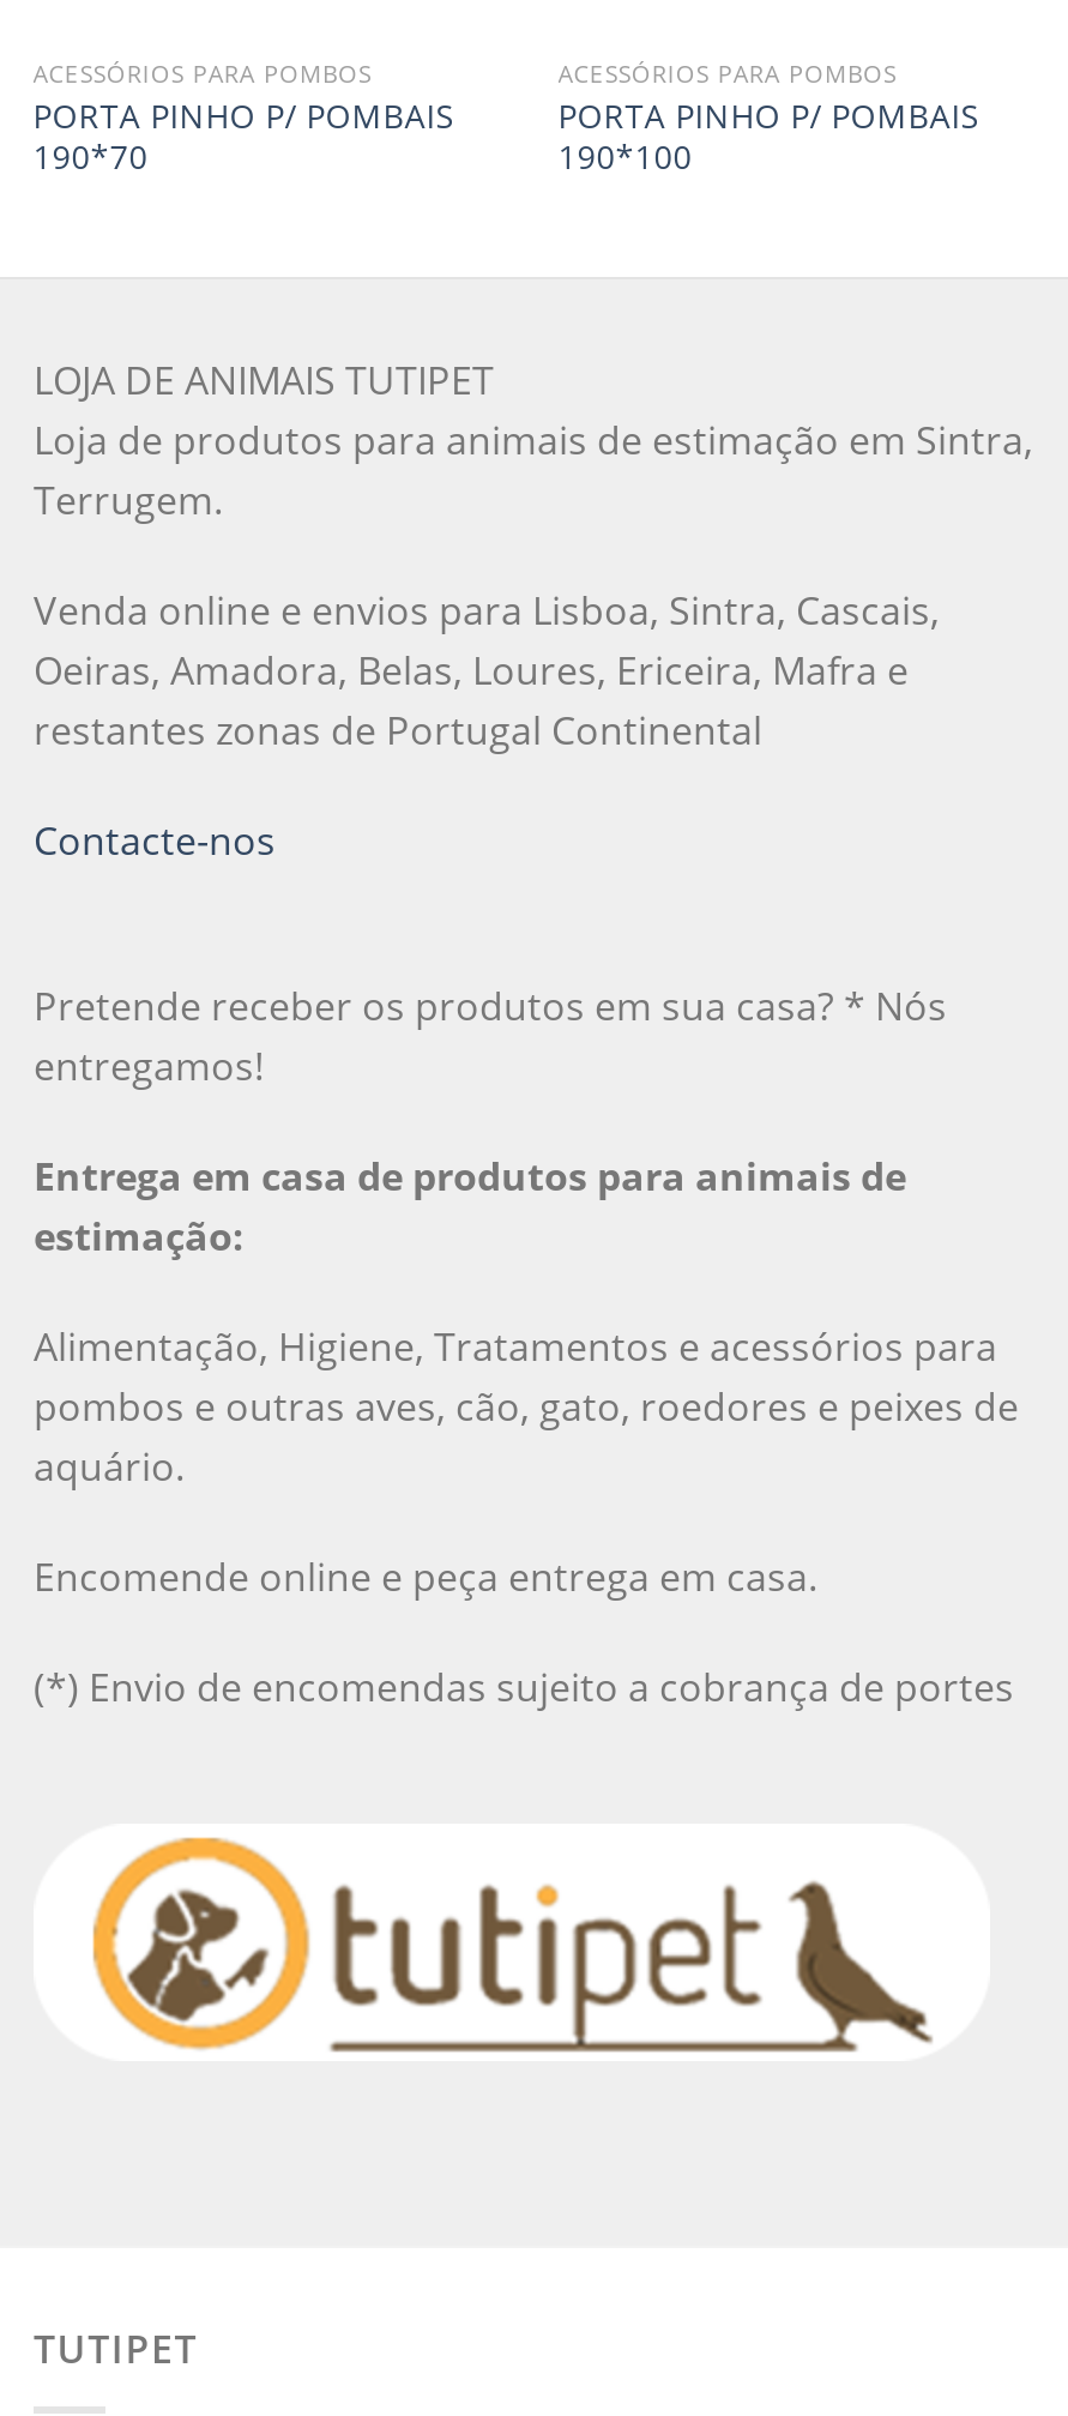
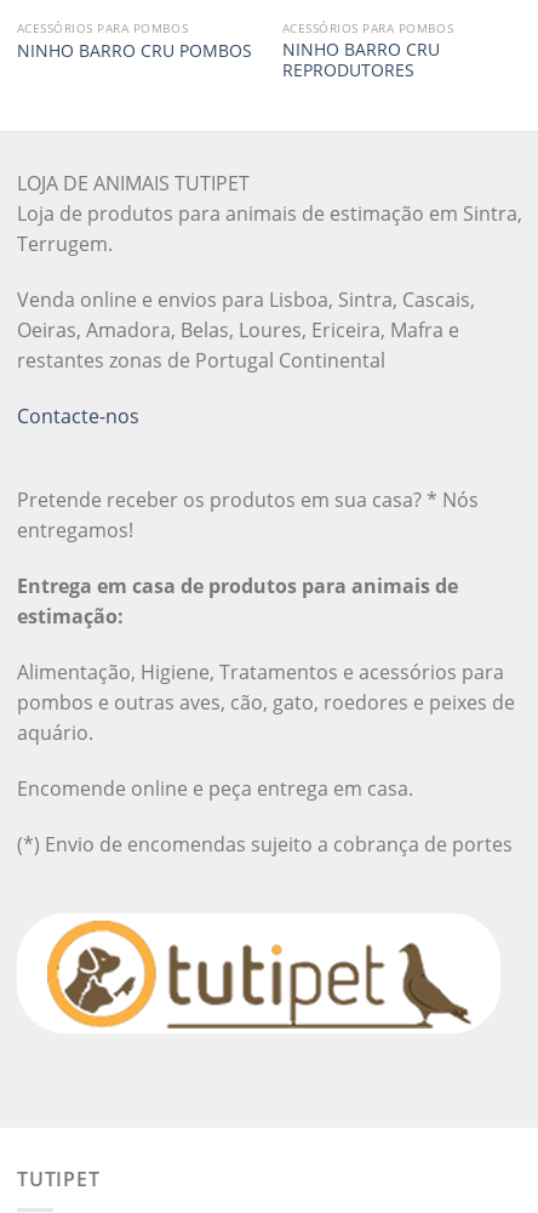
[33,92,455,179] PORTA PINHO P/ POMBAIS | 190*70 -> [17,38,252,61] NINHO BARRO CRU POMBOS
[558,92,980,179] PORTA PINHO P/ POMBAIS | 190*100 -> [282,38,440,81] NINHO BARRO CRU | REPRODUTORES

